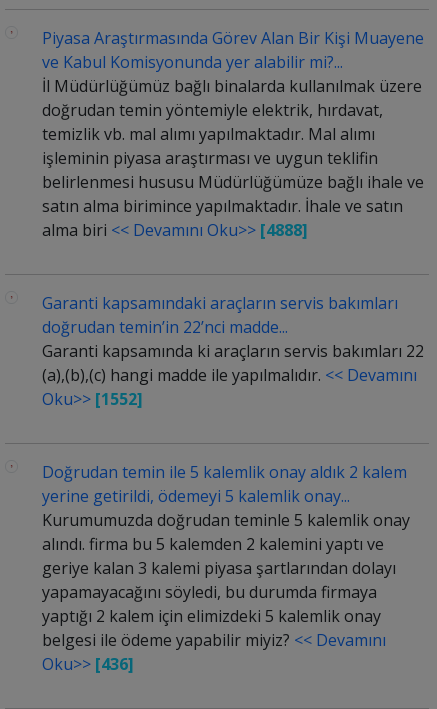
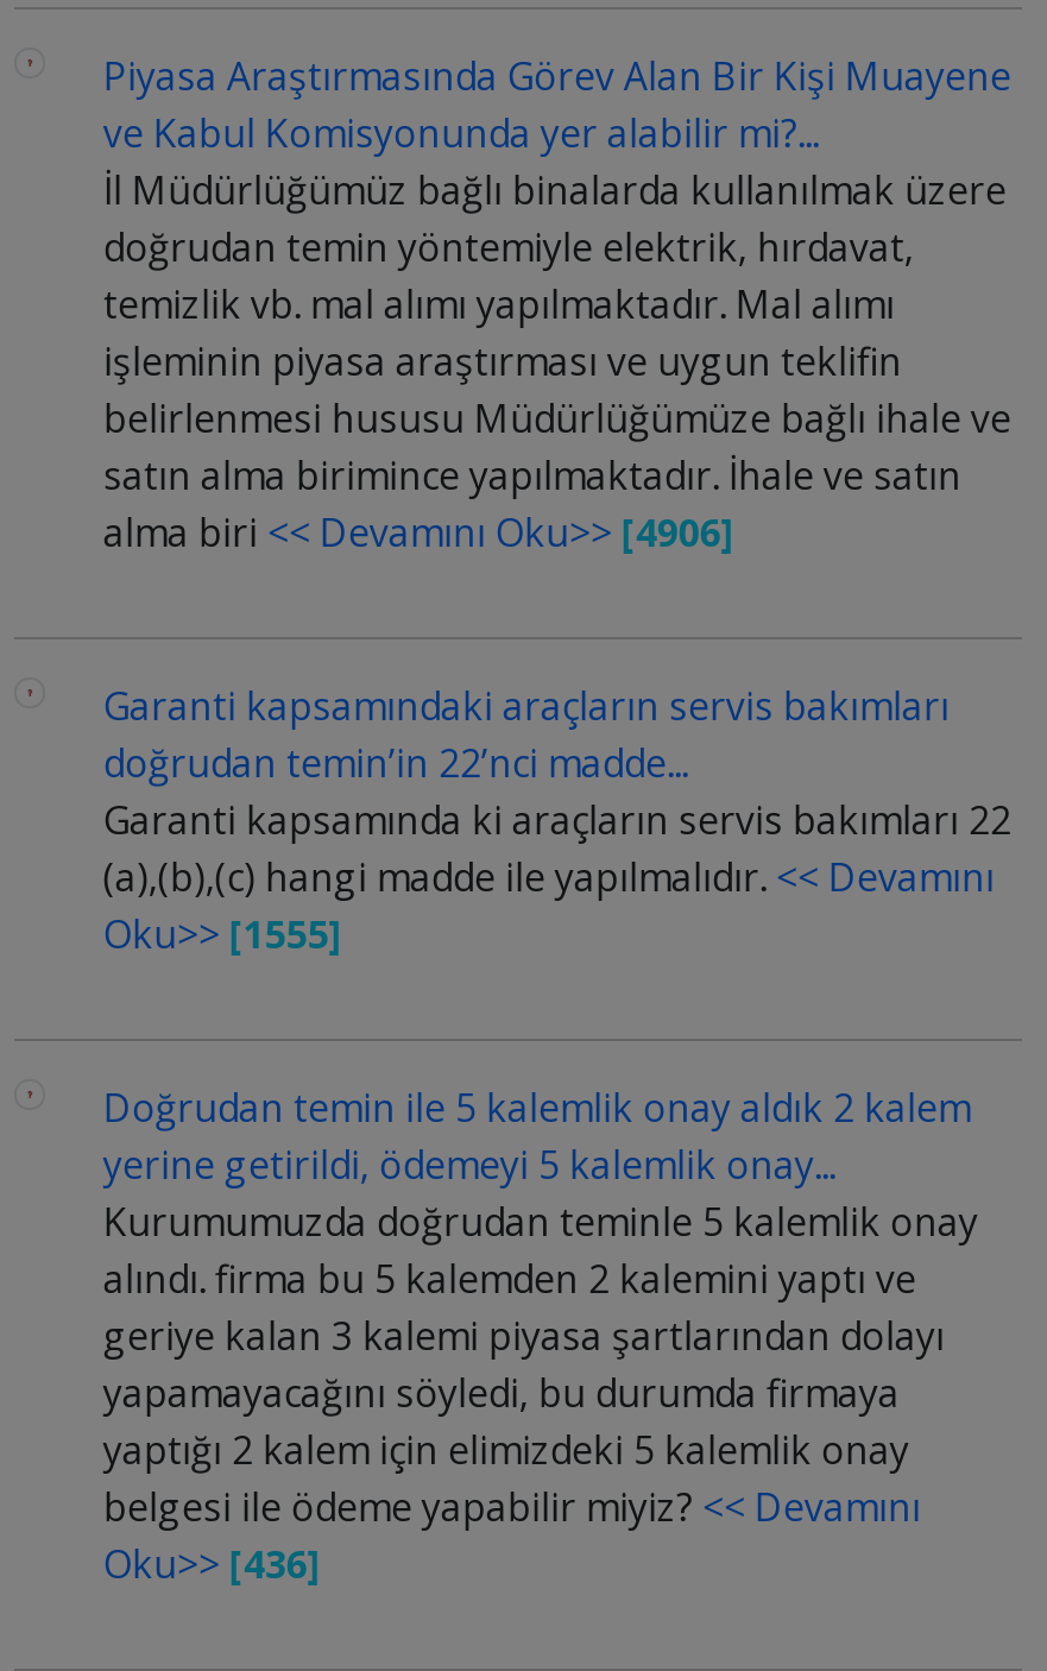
[42,219,308,241] alma biri << Devamını Oku>> [4888] -> [103,506,735,558] alma biri << Devamını Oku>> [4906]
[42,388,143,410] Oku>> [1552] -> [103,907,343,960] Oku>> [1555]

